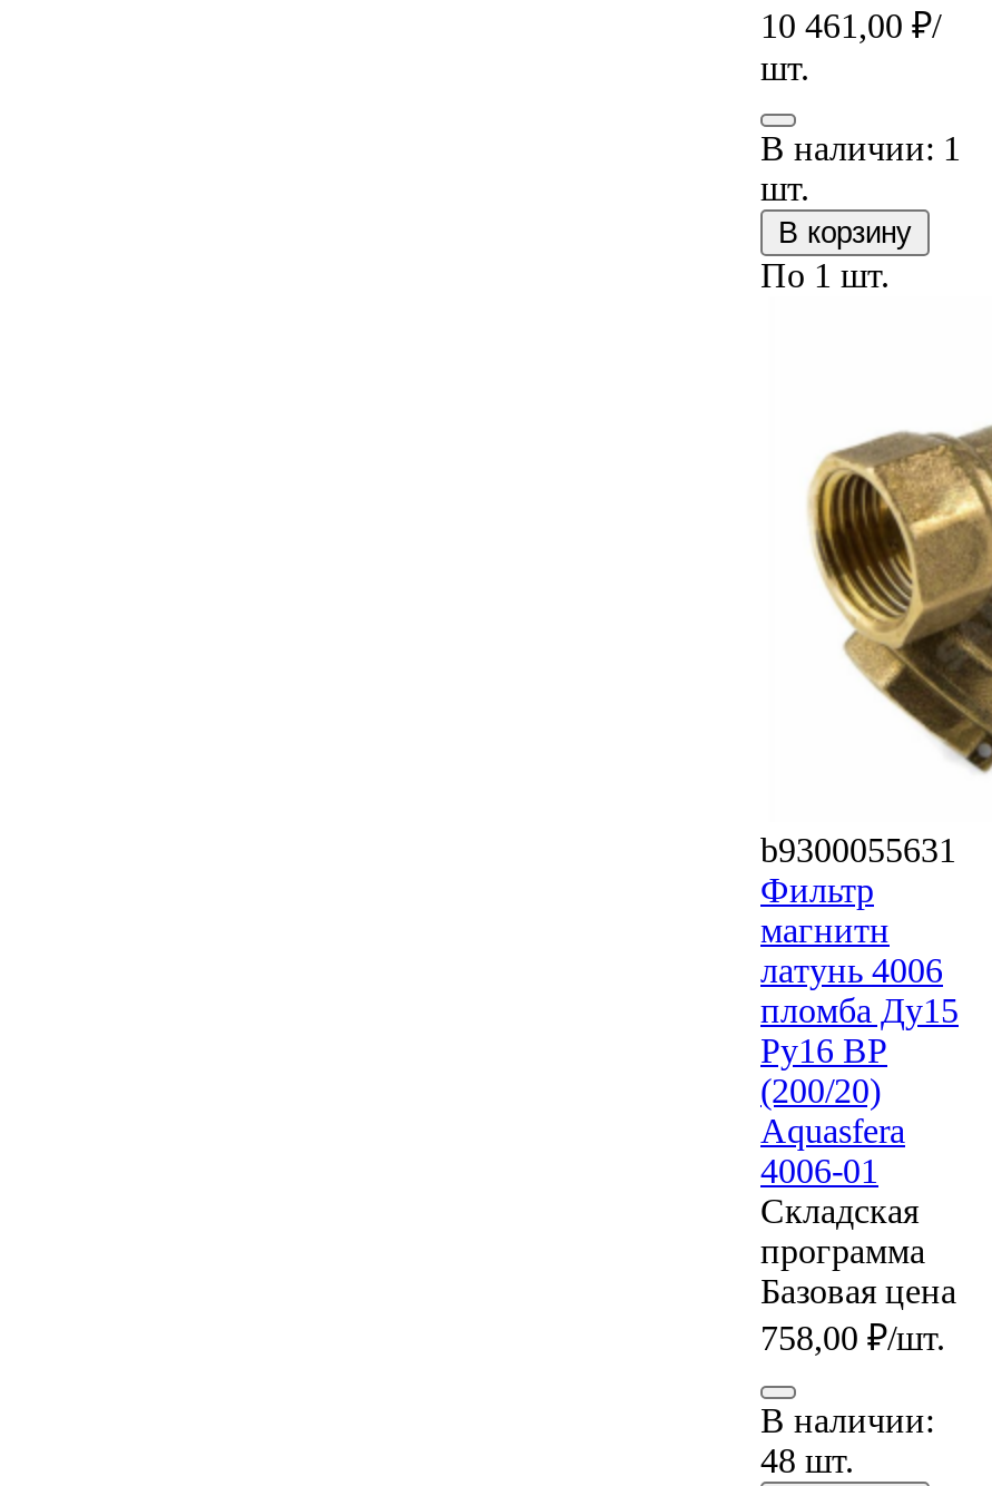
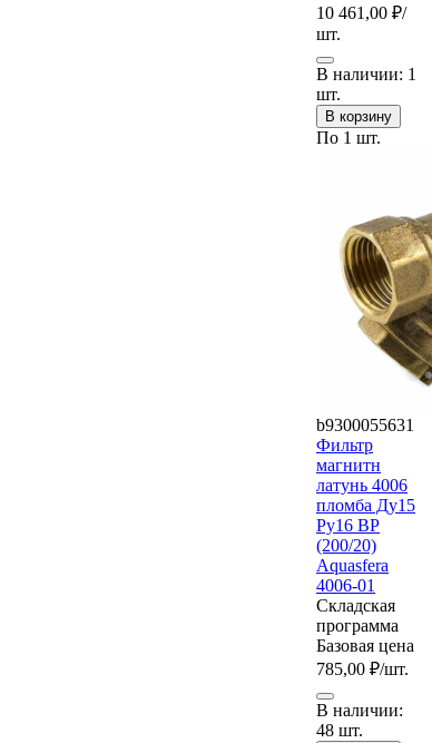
[760,1319,945,1357] 758,00 ₽/шт. -> [316,660,409,679] 785,00 ₽/шт.

